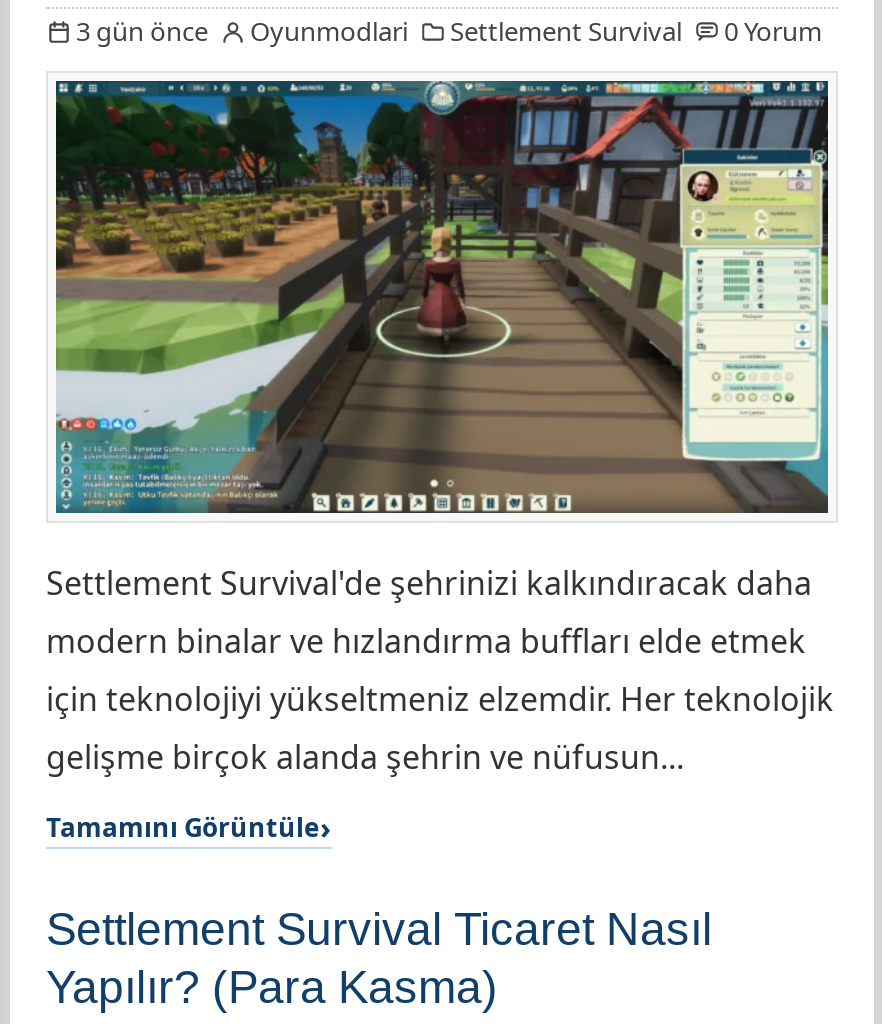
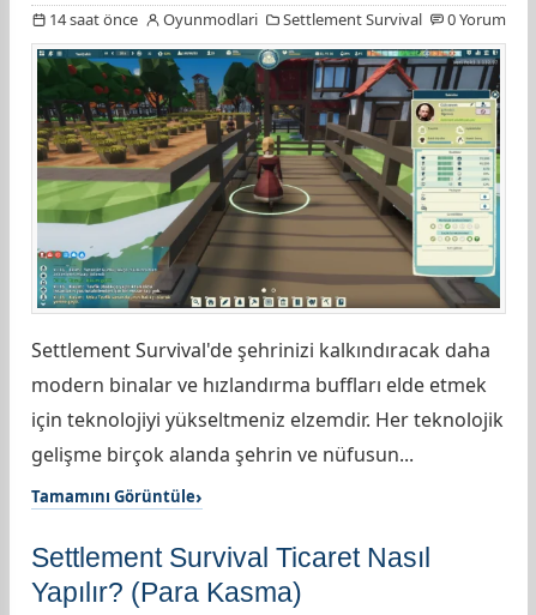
[76,12,822,48] 3 gün önce Oyunmodlari Settlement Survival 0 Yorum -> [49,8,506,29] 14 saat önce Oyunmodlari Settlement Survival 0 Yorum

